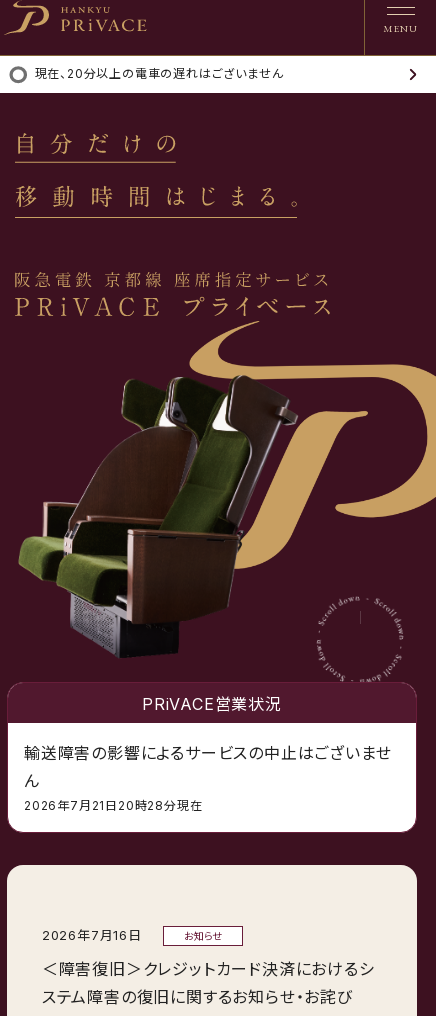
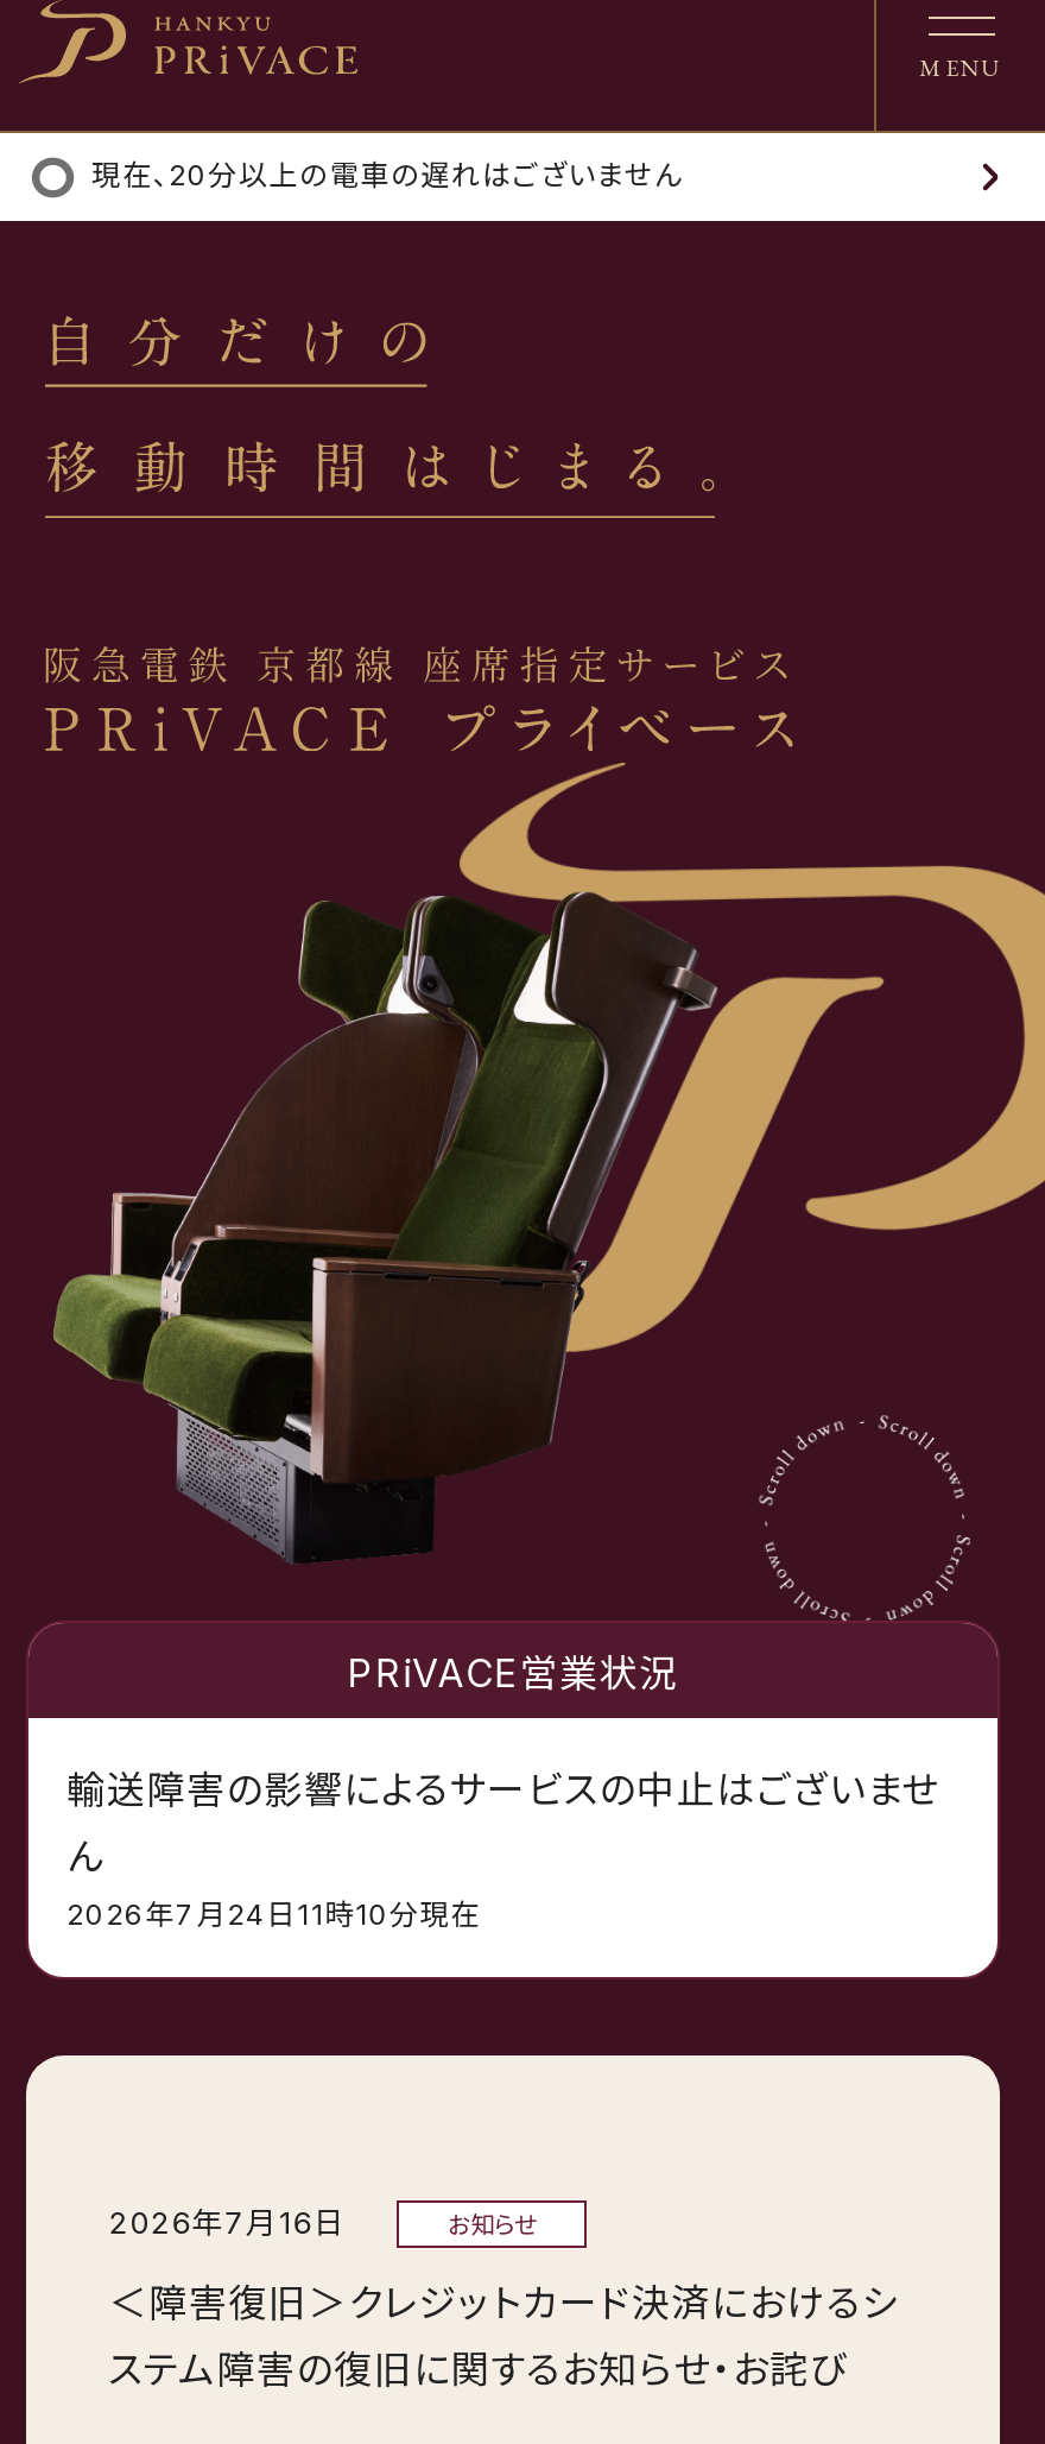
[24,798,202,813] 2026年7月21日20時28分現在 -> [66,1897,481,1933] 2026年7月24日11時10分現在

